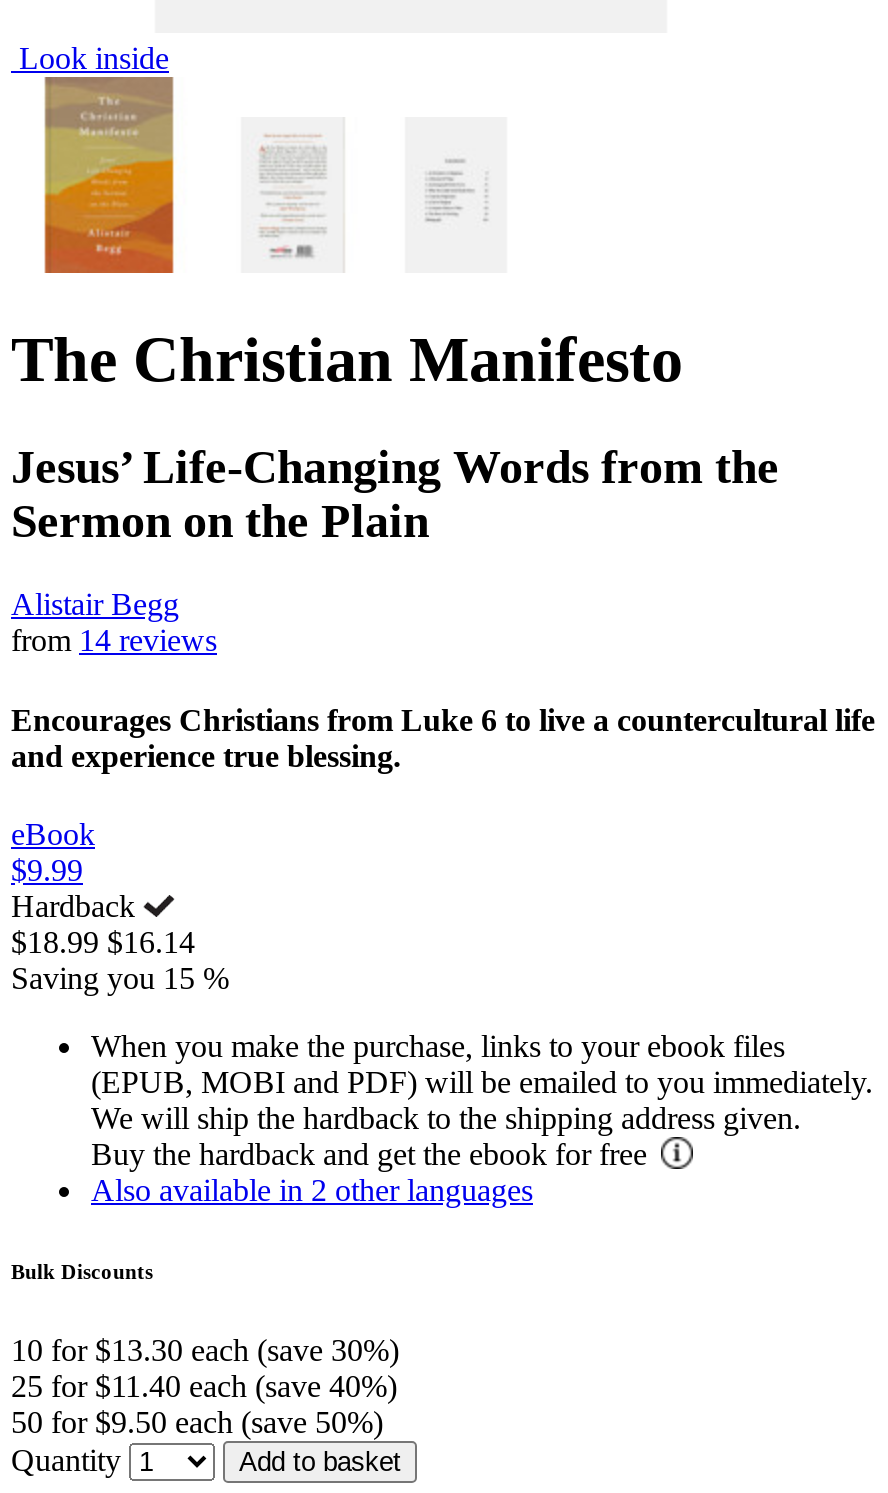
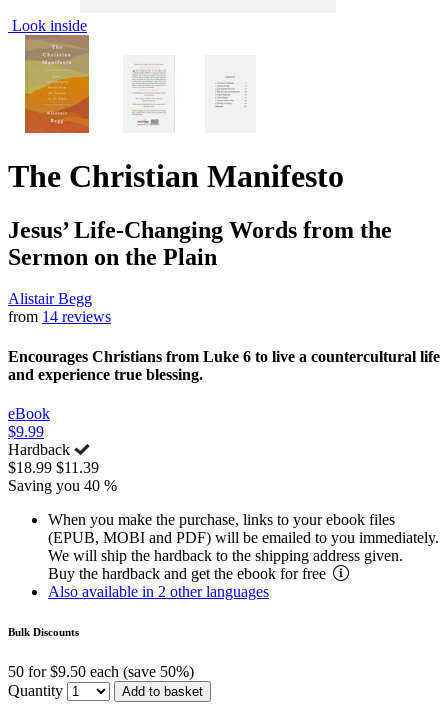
[11,925,195,959] $18.99 $16.14 -> [8,459,99,476] $18.99 $11.39
[11,961,229,995] Saving you 15 % -> [8,477,117,494] Saving you 40 %
[11,1333,399,1403] 10 for $13.30 each (save 30%) | 25 for $11.40 each (save 40%) -> none

